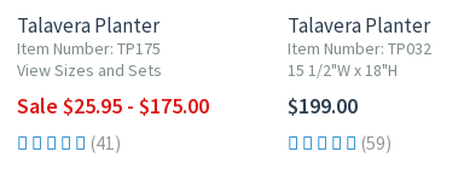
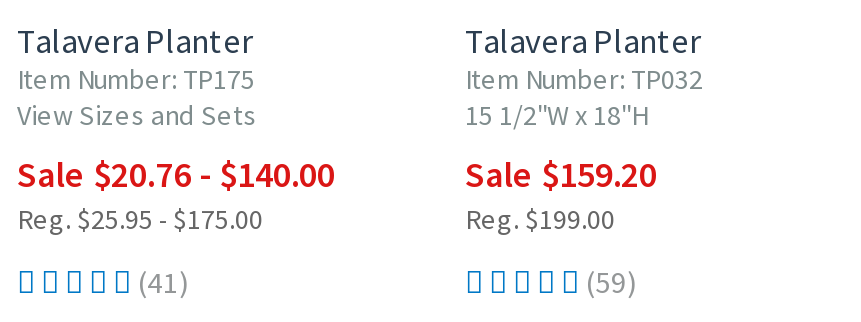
[17,92,209,120] Sale $25.95 - $175.00 -> [17,151,335,237] Sale $20.76 - $140.00 | Reg. $25.95 - $175.00
[288,92,358,120] $199.00 -> [465,151,657,237] Sale $159.20 | Reg. $199.00

